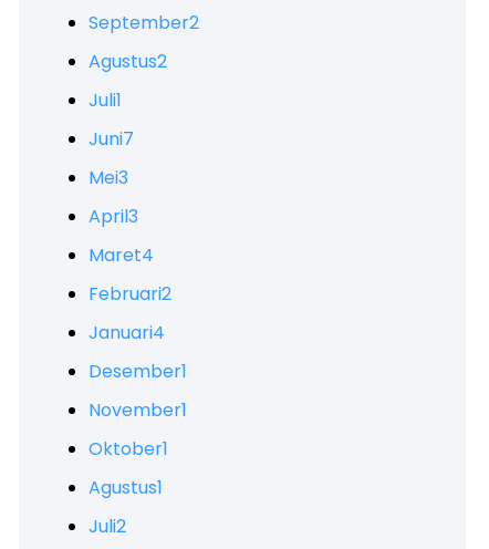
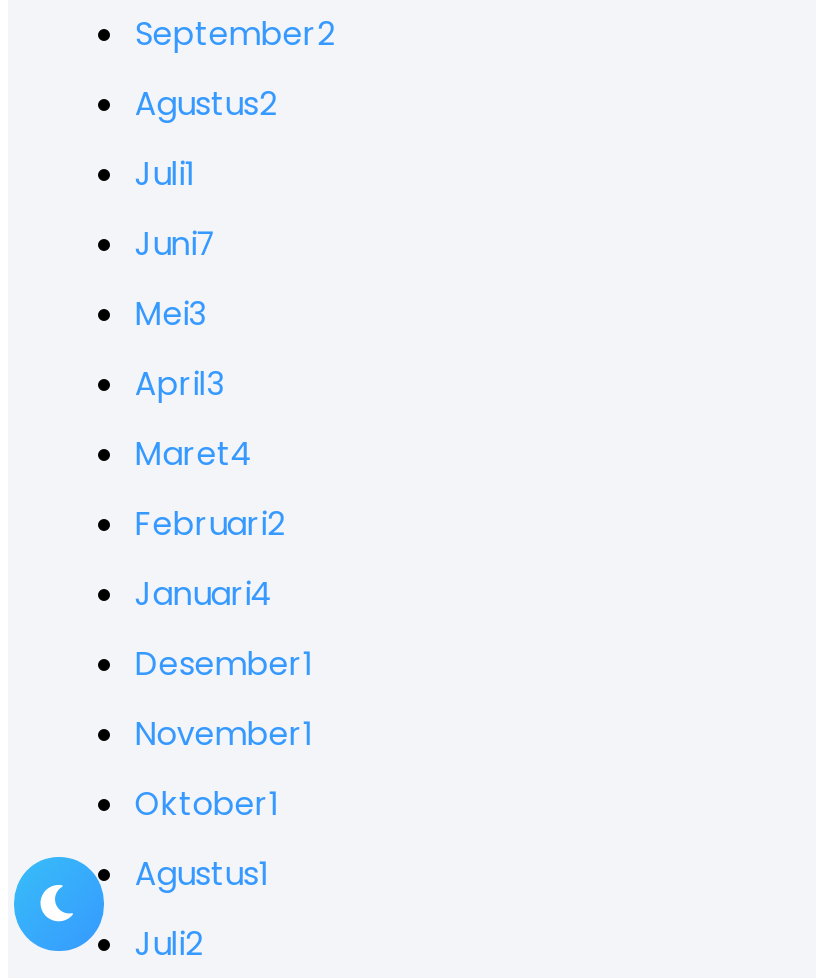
none -> [12,855,106,953] [image]

